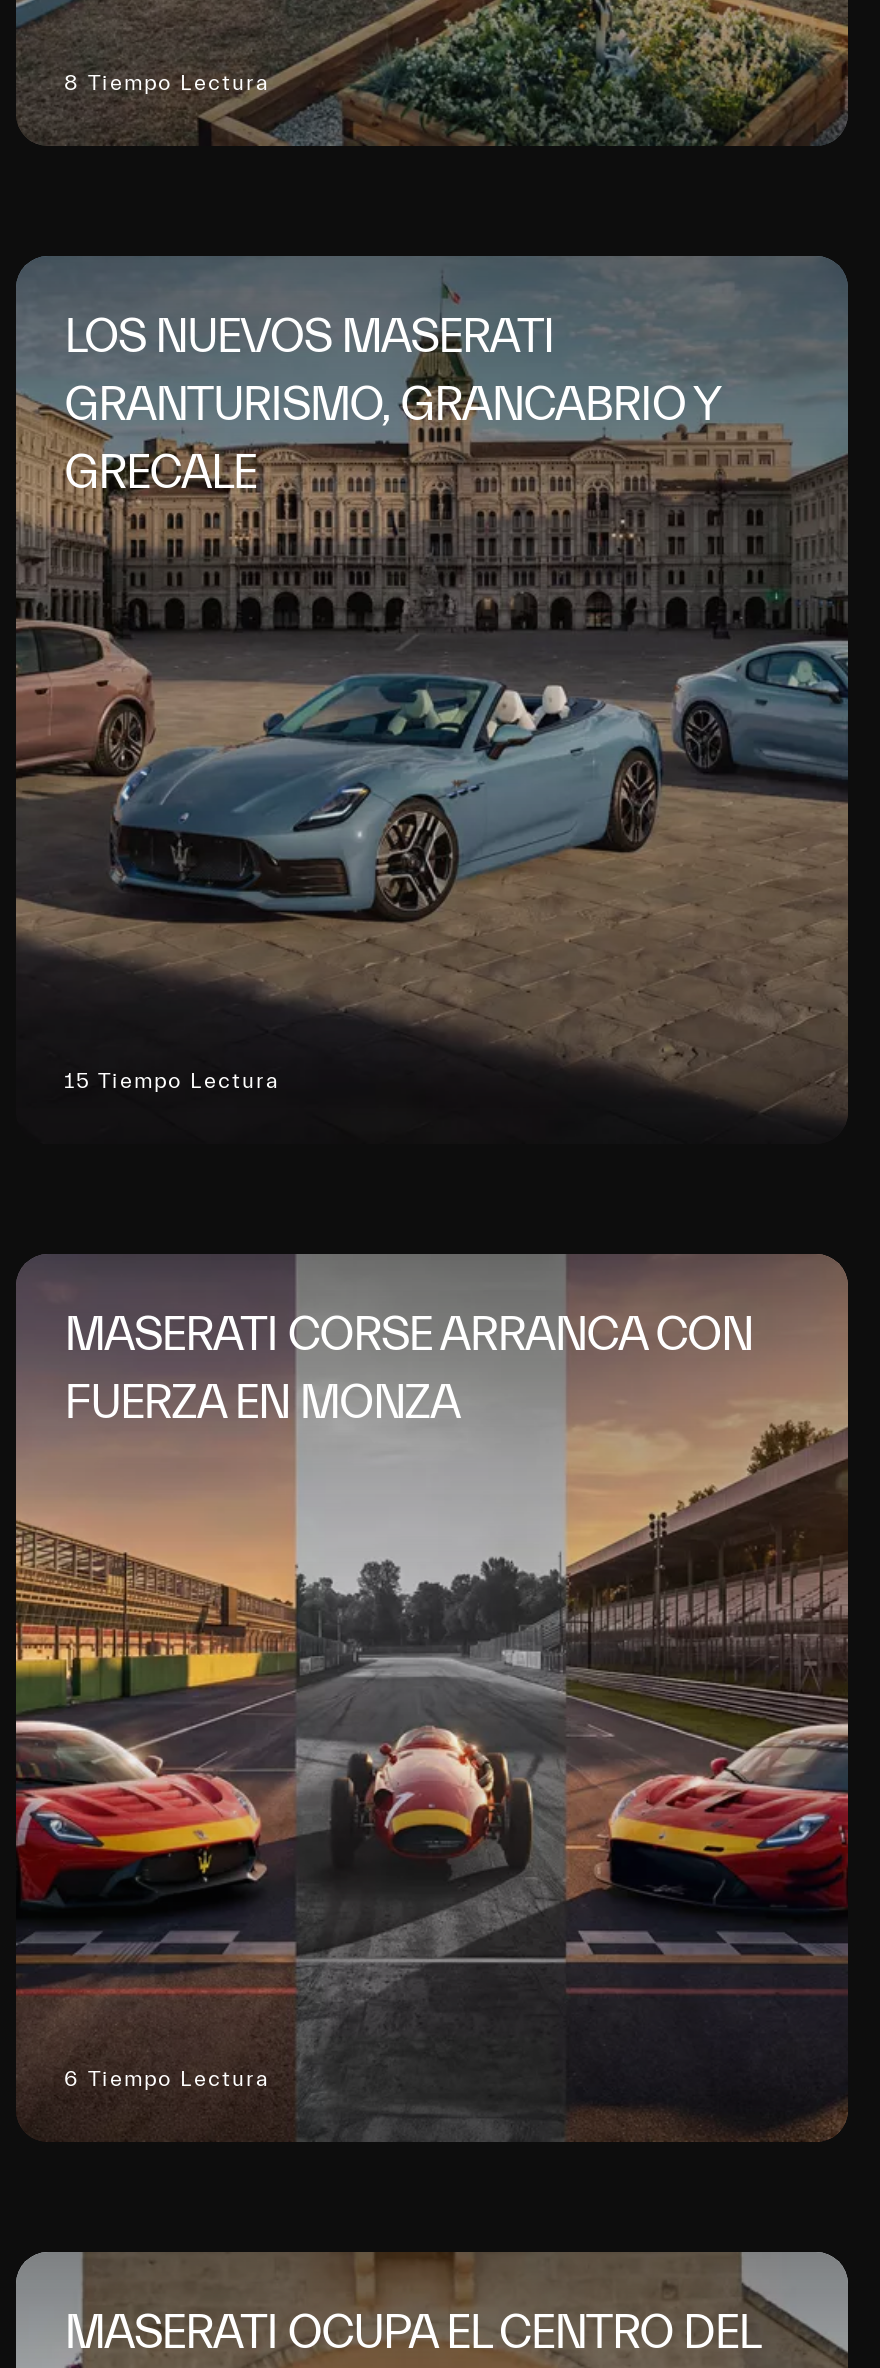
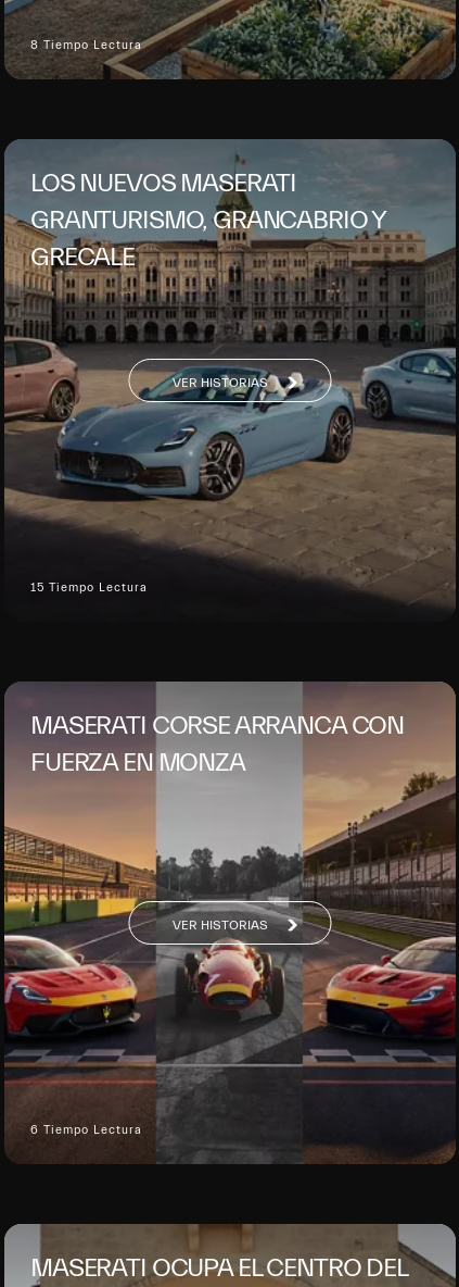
none -> [173,375,268,390] VER HISTORIAS
none -> [173,917,268,933] VER HISTORIAS

